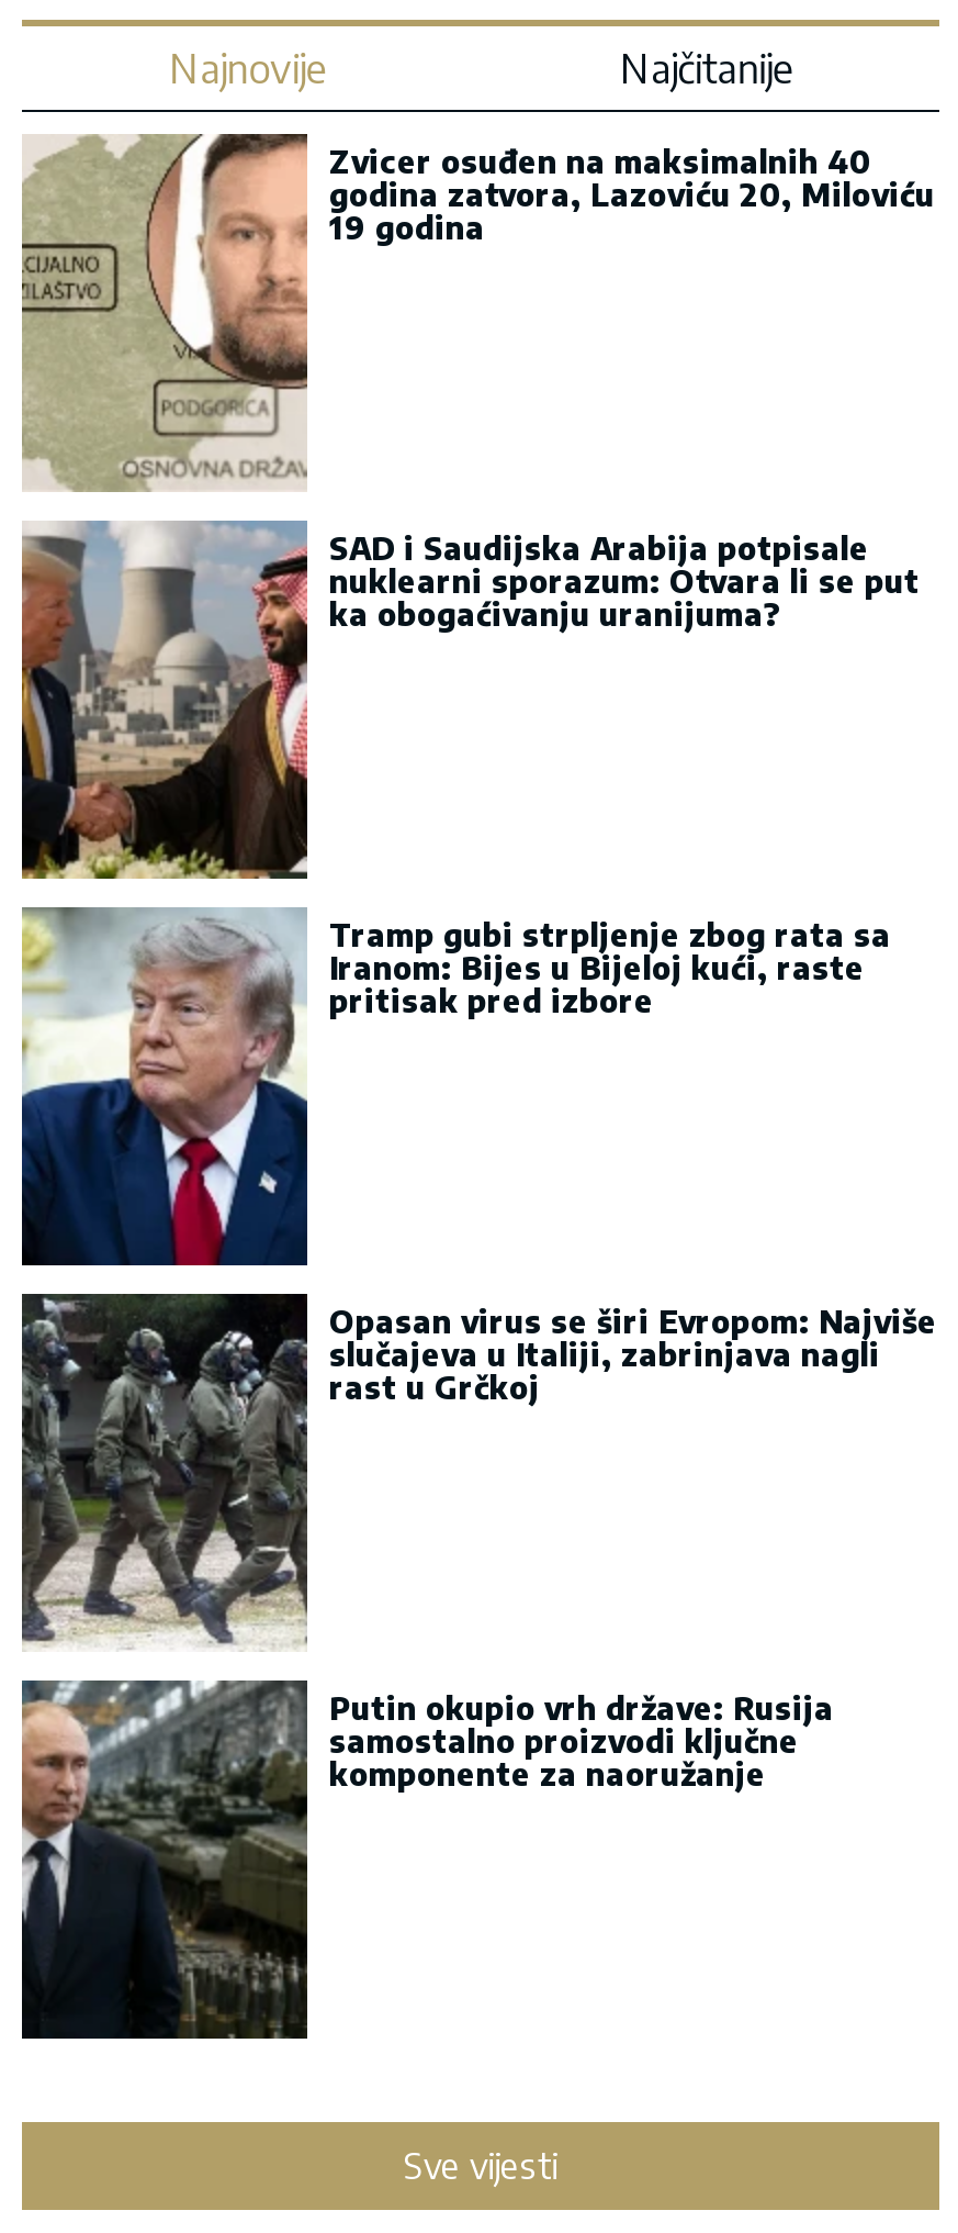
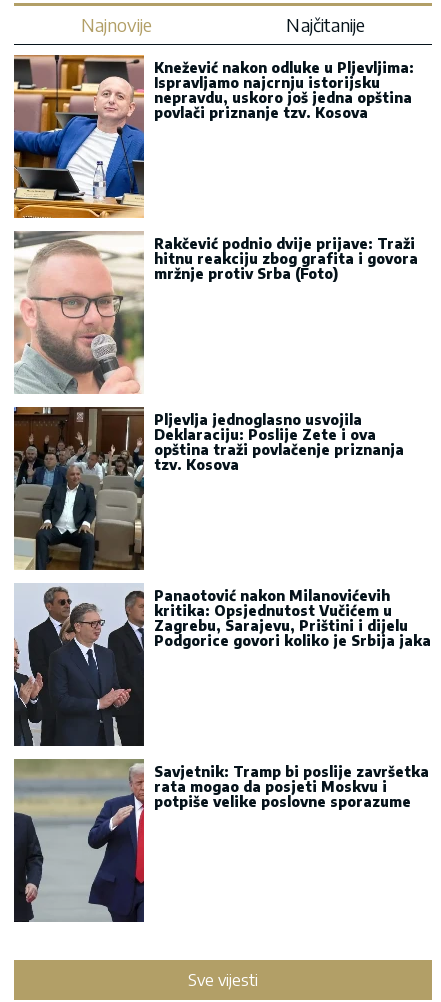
[20,132,935,492] [image] | Zvicer osuđen na maksimalnih 40 | godina zatvora, Lazoviću 20, Miloviću | 19 godina -> [13,54,414,219] [image] | Knežević nakon odluke u Pljevljima: | Ispravljamo najcrnju istorijsku | nepravdu, uskoro još jedna opština | povlači priznanje tzv. Kosova
[20,521,920,881] [image] | SAD i Saudijska Arabija potpisale | nuklearni sporazum: Otvara li se put | ka obogaćivanju uranijuma? -> [14,230,418,394] [image] | Rakčević podnio dvije prijave: Traži | hitnu reakciju zbog grafita i govora | mržnje protiv Srba (Foto)
[20,907,891,1268] [image] | Tramp gubi strpljenje zbog rata sa | Iranom: Bijes u Bijeloj kući, raste | pritisak pred izbore -> [13,406,404,571] [image] | Pljevlja jednoglasno usvojila | Deklaraciju: Poslije Zete i ova | opština traži povlačenje priznanja | tzv. Kosova
[20,1292,937,1652] [image] | Opasan virus se širi Evropom: Najviše | slučajeva u Italiji, zabrinjava nagli | rast u Grčkoj -> [13,583,431,747] [image] | Panaotović nakon Milanovićevih | kritika: Opsjednutost Vučićem u | Zagrebu, Sarajevu, Prištini i dijelu | Podgorice govori koliko je Srbija jaka
[20,1681,834,2039] [image] | Putin okupio vrh države: Rusija | samostalno proizvodi ključne | komponente za naoružanje -> [13,758,429,922] [image] | Savjetnik: Tramp bi poslije završetka | rata mogao da posjeti Moskvu i | potpiše velike poslovne sporazume

